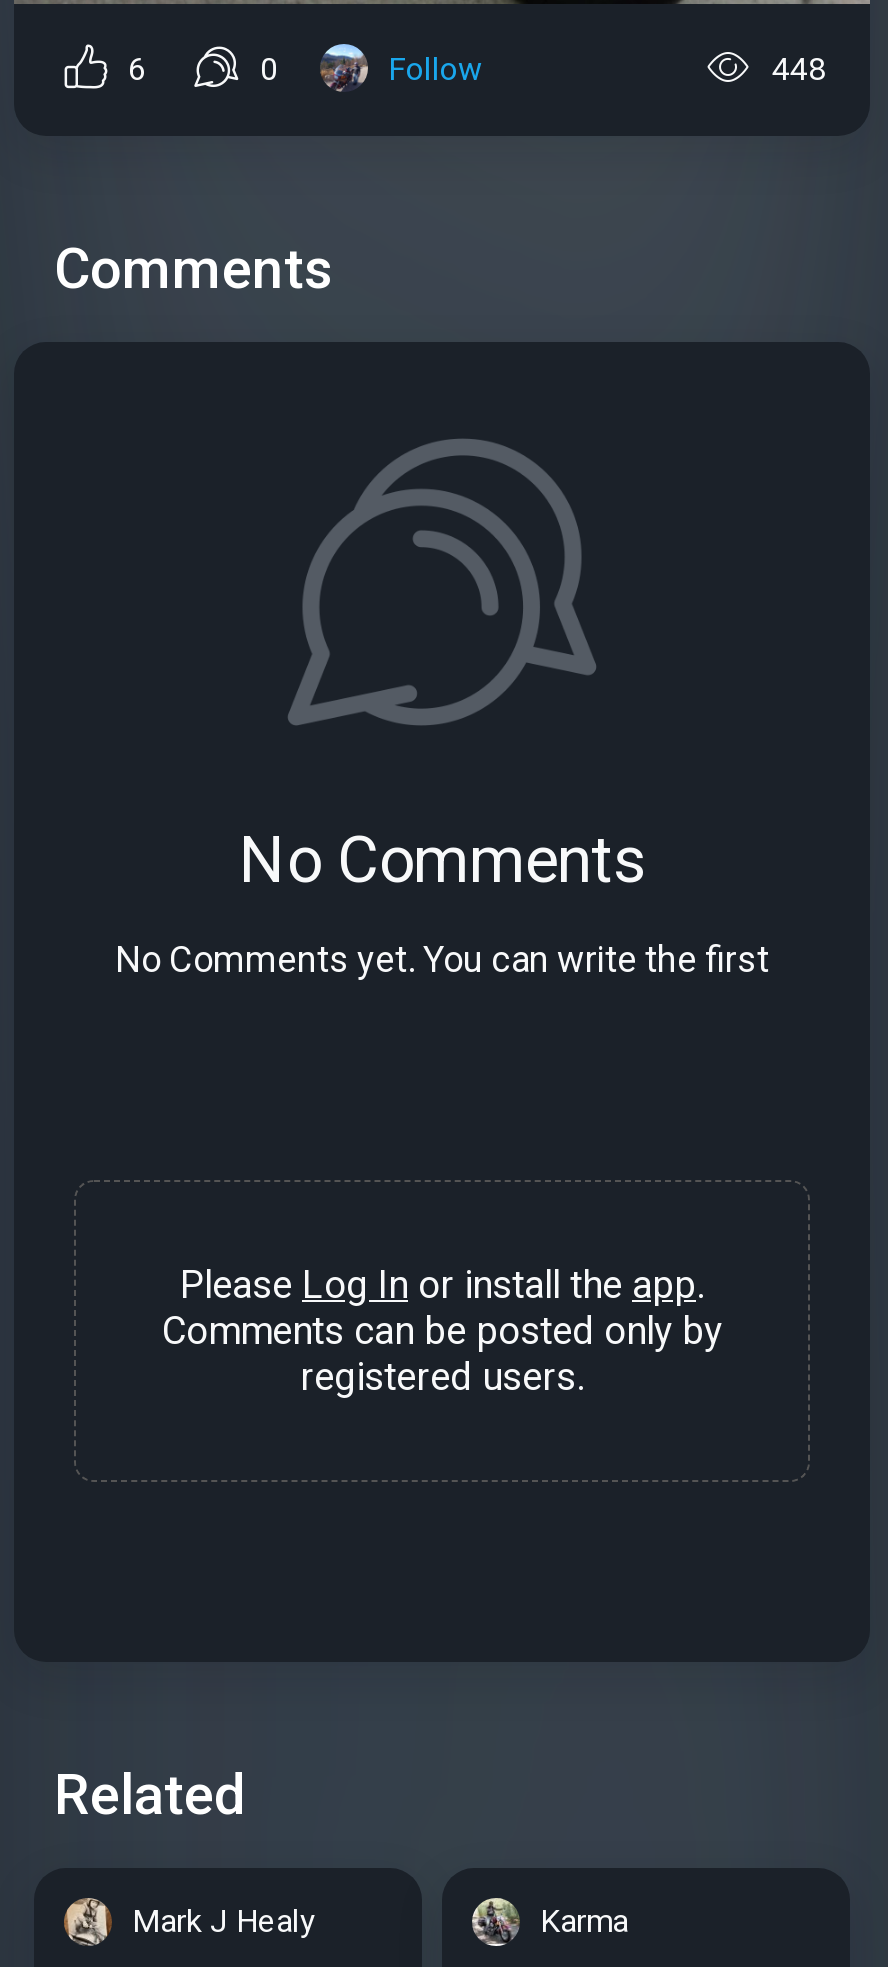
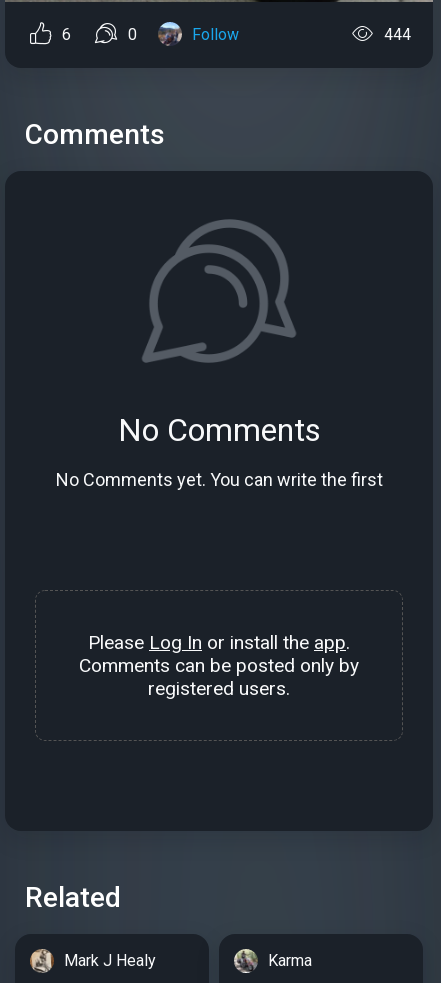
[772,51,826,89] 448 -> [384,25,411,44] 444

